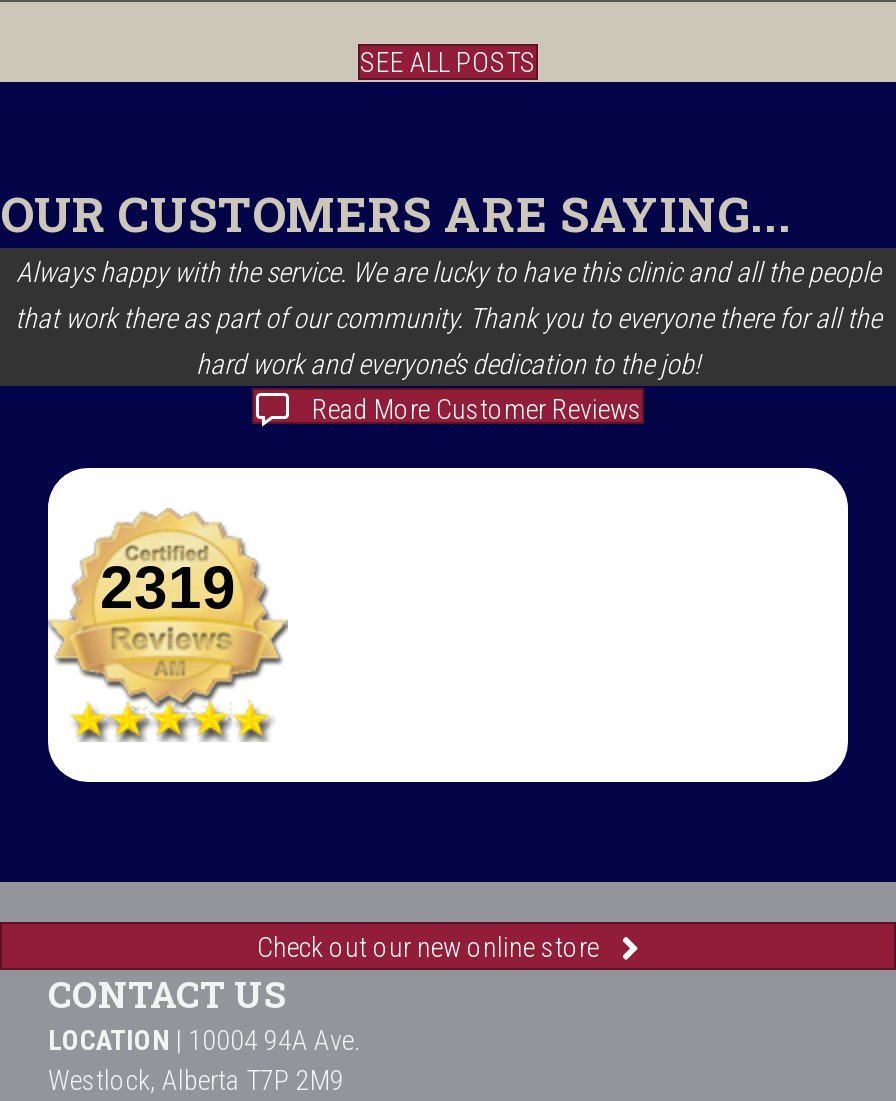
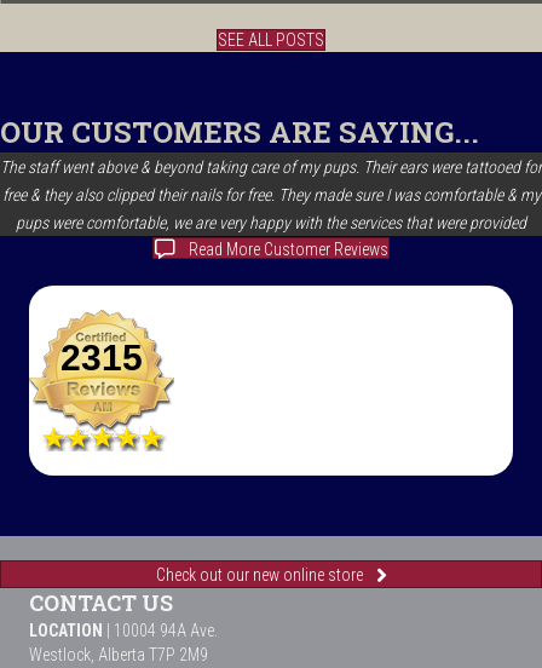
[15,257,881,381] Always happy with the service. We are lucky to have this clinic and all the people | that work there as part of our community. Thank you to everyone there for all the | hard work and everyone’s dedication to the job! -> [0,157,542,232] The staff went above & beyond taking care of my pups. Their ears were tattooed for | free & they also clipped their nails for free. They made sure I was comfortable & my | pups were comfortable, we are very happy with the services that were provided
[100,555,236,621] 2319 -> [60,338,143,378] 2315

